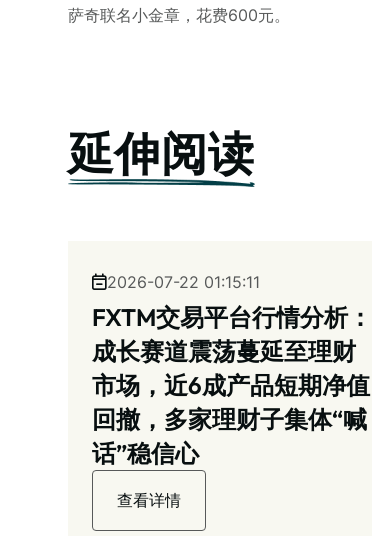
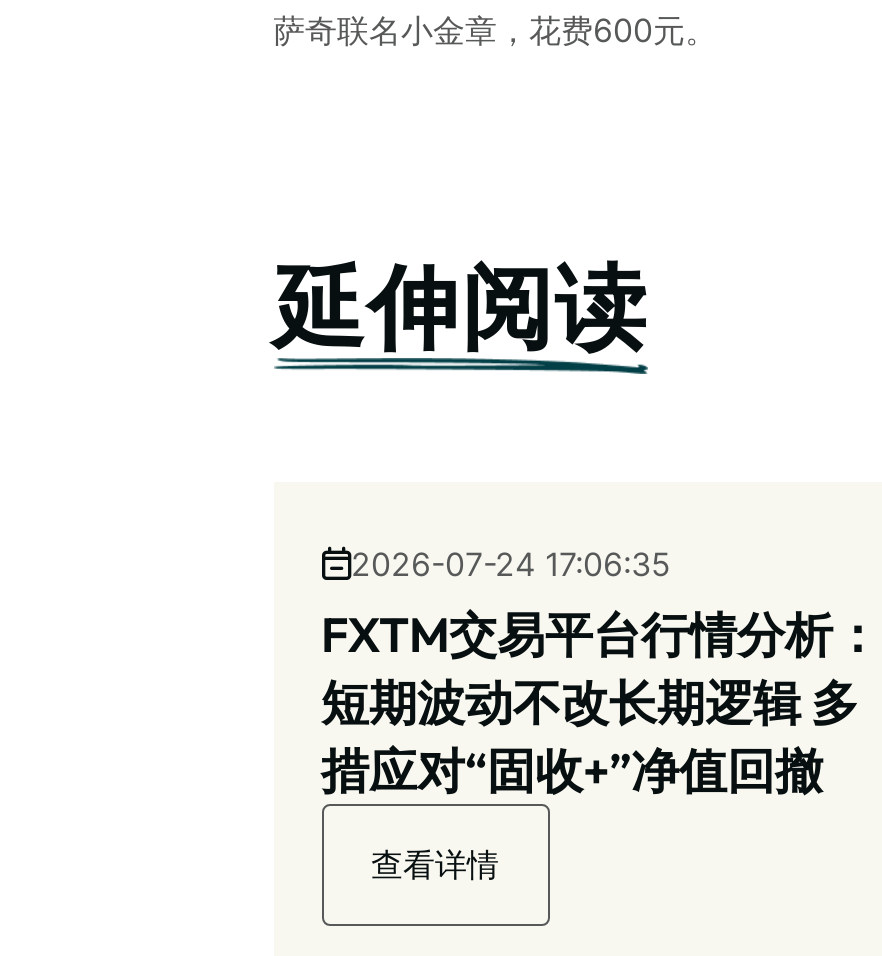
[106,272,259,292] 2026-07-22 01:15:11 -> [351,544,671,584] 2026-07-24 17:06:35
[91,336,369,468] 成长赛道震荡蔓延至理财 | 市场，近6成产品短期净值 | 回撤，多家理财子集体“喊 | 话”稳信心 -> [321,672,859,800] 短期波动不改长期逻辑 多 | 措应对“固收+”净值回撤

